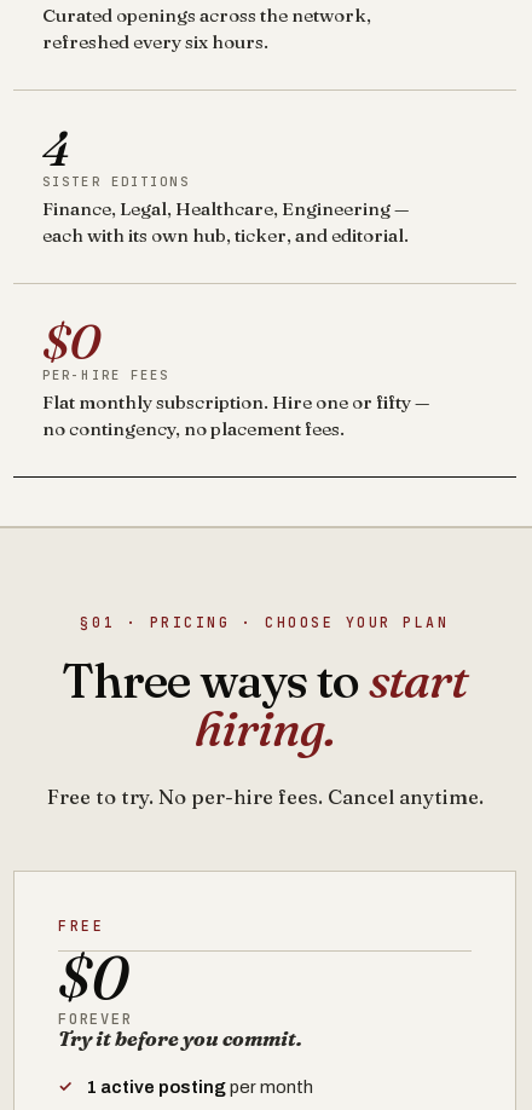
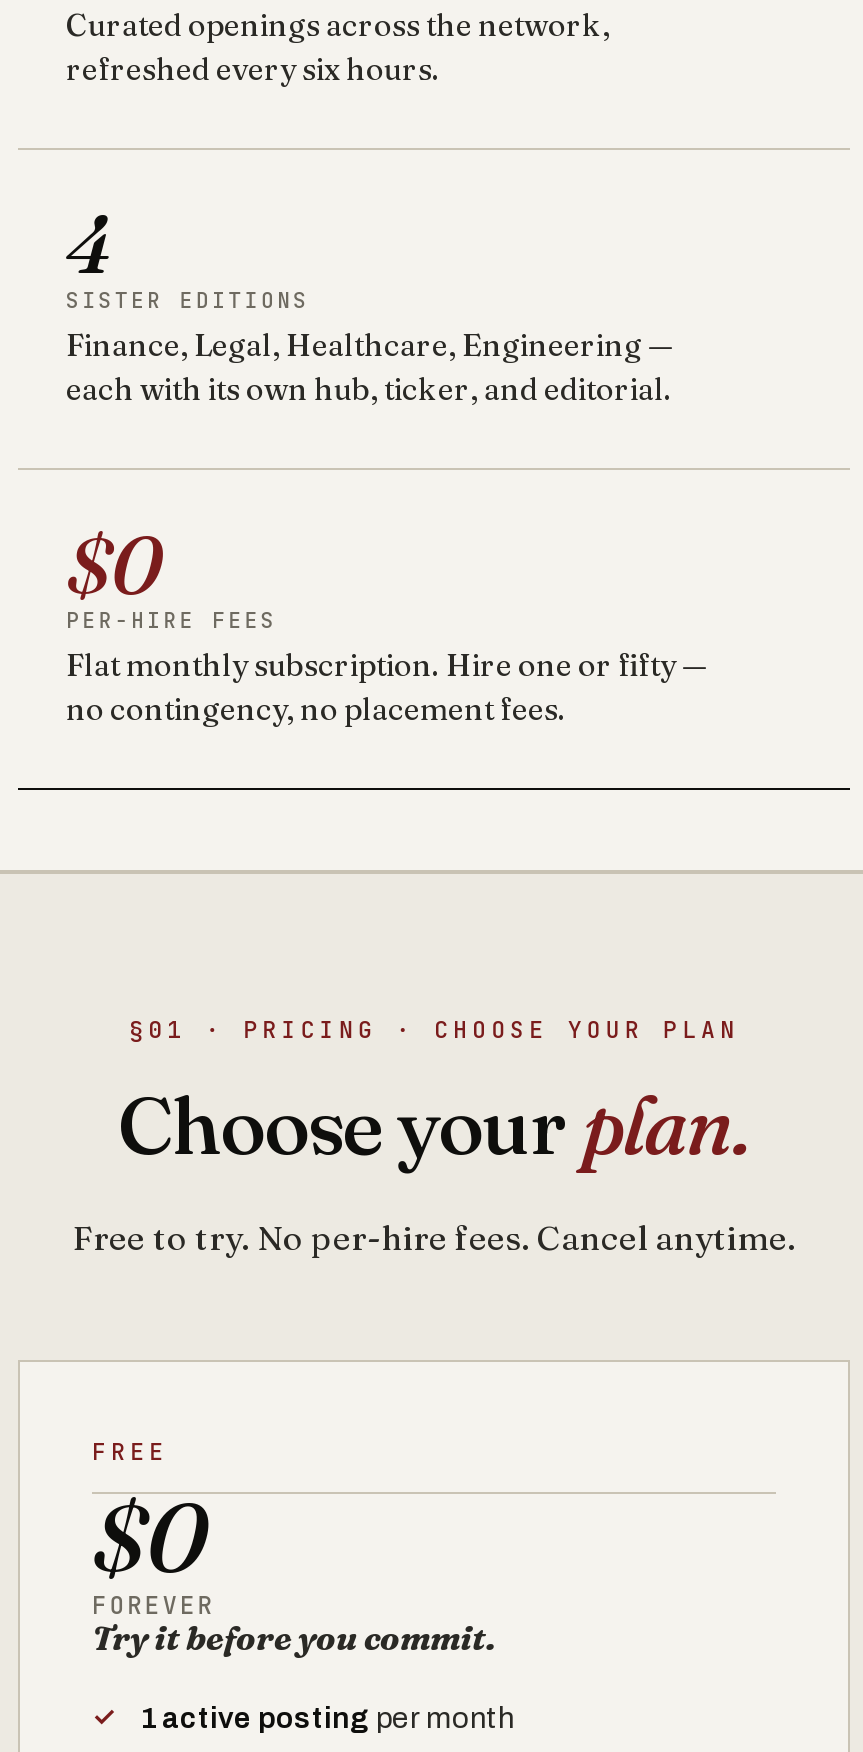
[62,651,468,758] Three ways to start | hiring. -> [118,1076,750,1174] Choose your plan.

